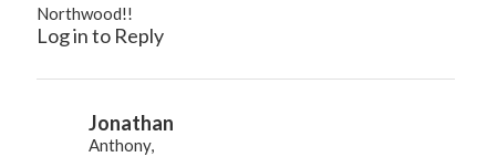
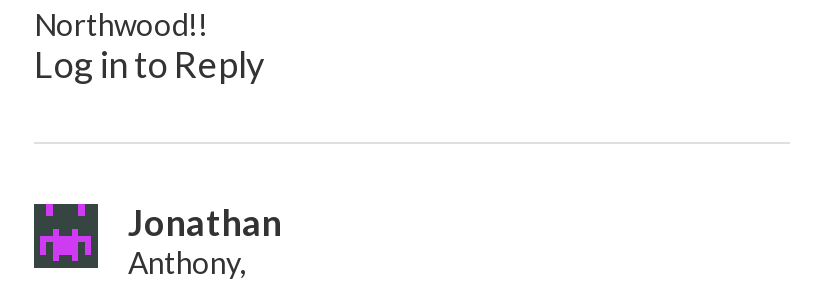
none -> [32,202,100,270] [image]

